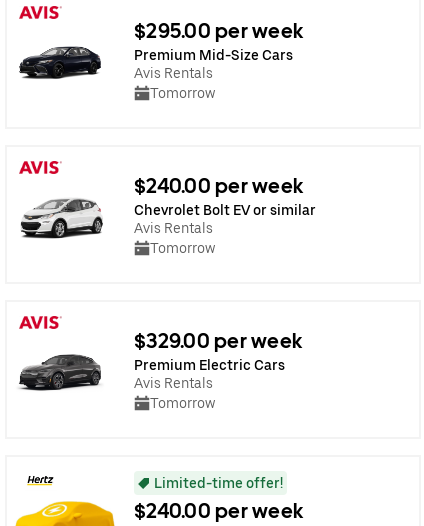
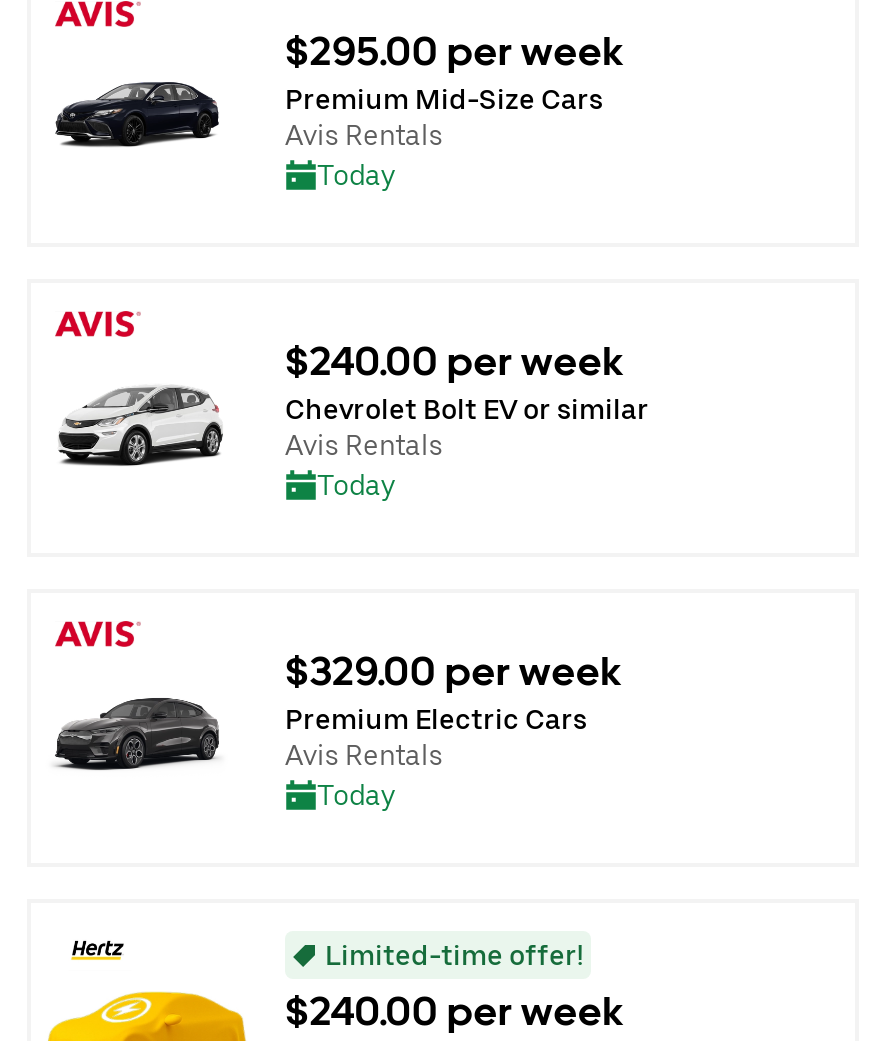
[150,84,215,100] Tomorrow -> [317,158,395,190] Today
[150,239,215,255] Tomorrow -> [317,468,395,500] Today
[150,394,215,410] Tomorrow -> [317,778,395,810] Today

